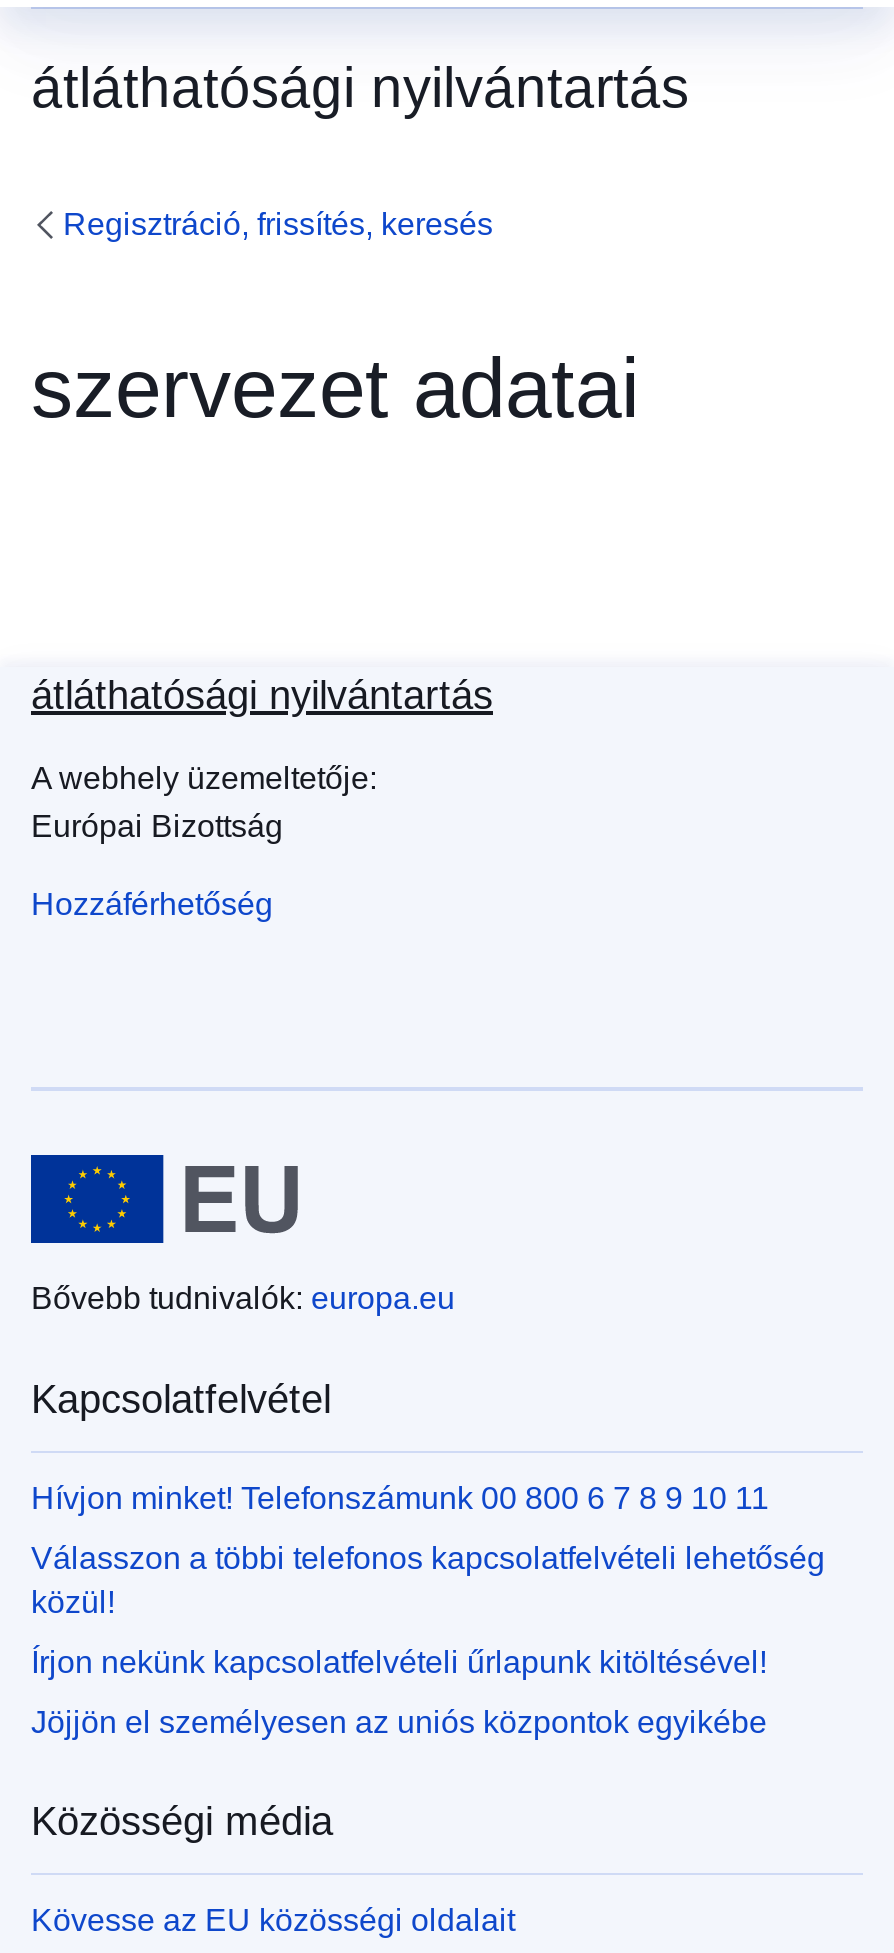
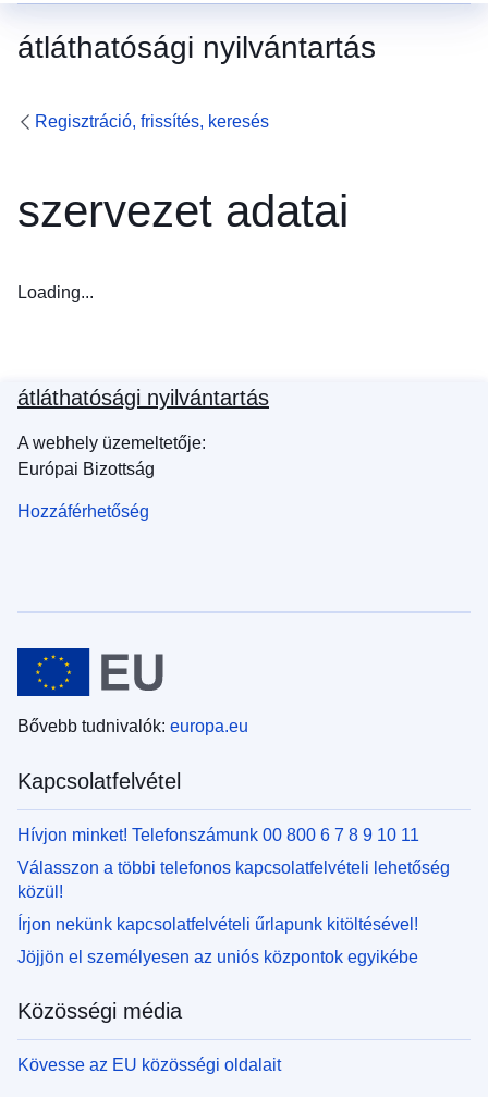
none -> [17,283,94,302] Loading...

